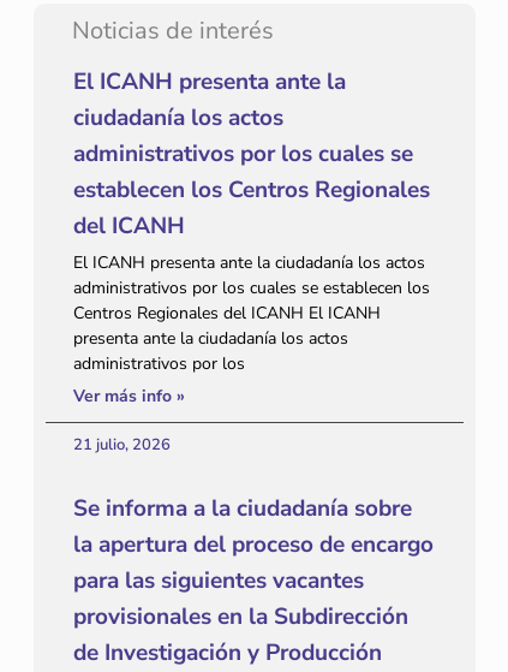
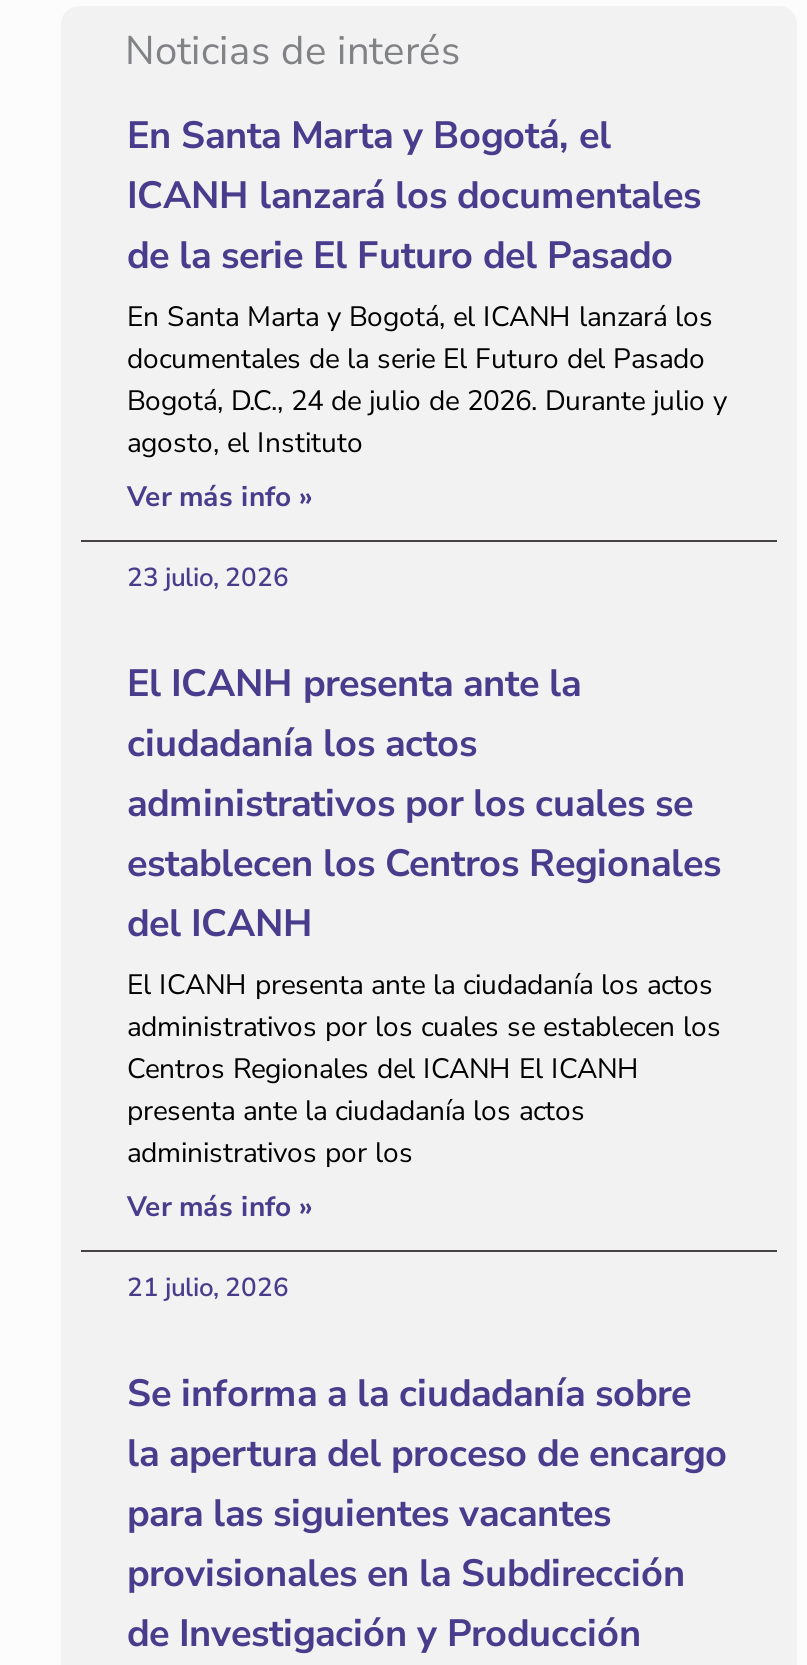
none -> [127,109,727,595] En Santa Marta y Bogotá, el | ICANH lanzará los documentales | de la serie El Futuro del Pasado | En Santa Marta y Bogotá, el ICANH lanzará los | documentales de la serie El Futuro del Pasado | Bogotá, D.C., 24 de julio de 2026. Durante julio y | agosto, el Instituto | Ver más info » | 23 julio, 2026

